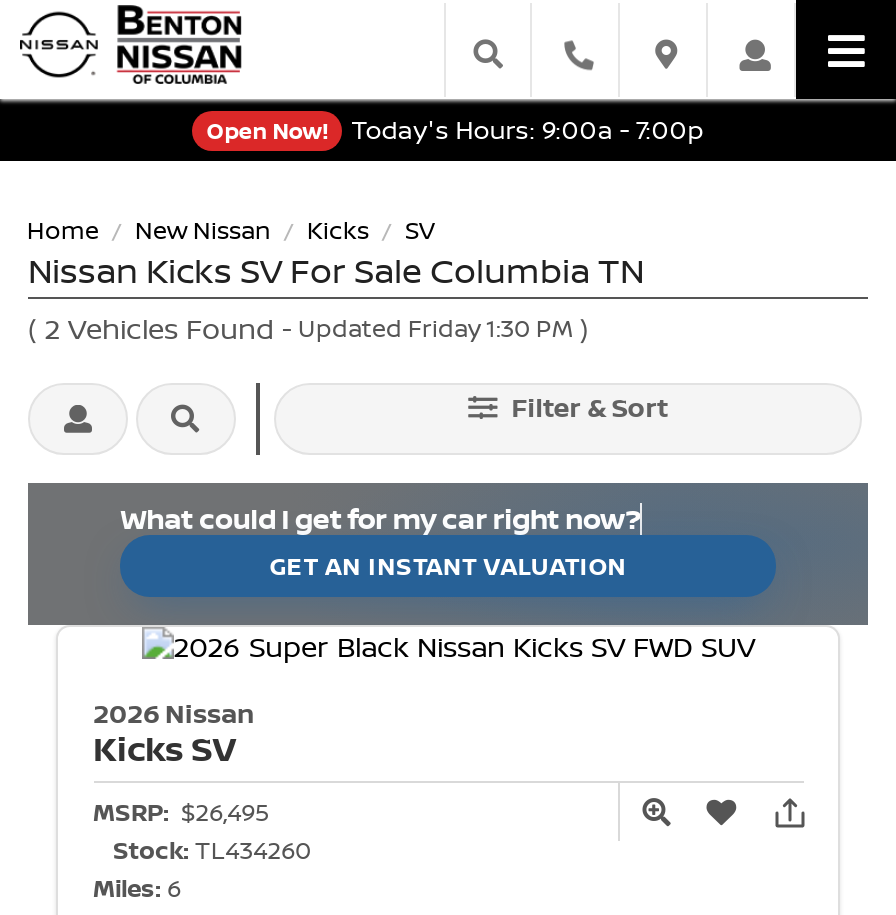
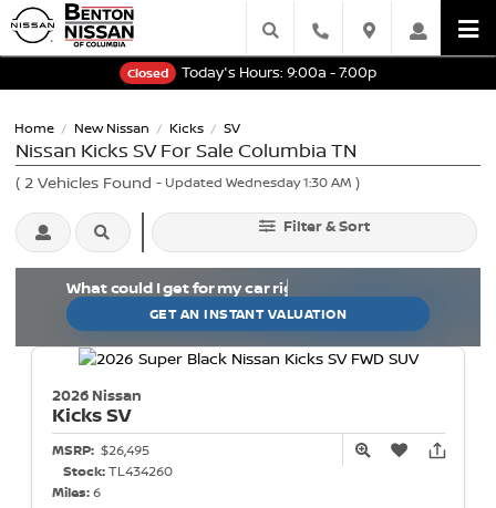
[206,114,328,146] Open Now! -> [128,64,169,81] Closed
[28,308,588,346] (2 Vehicles Found - Updated Friday 1:30 PM) -> [15,171,360,192] (2 Vehicles Found - Updated Wednesday 1:30 AM)

